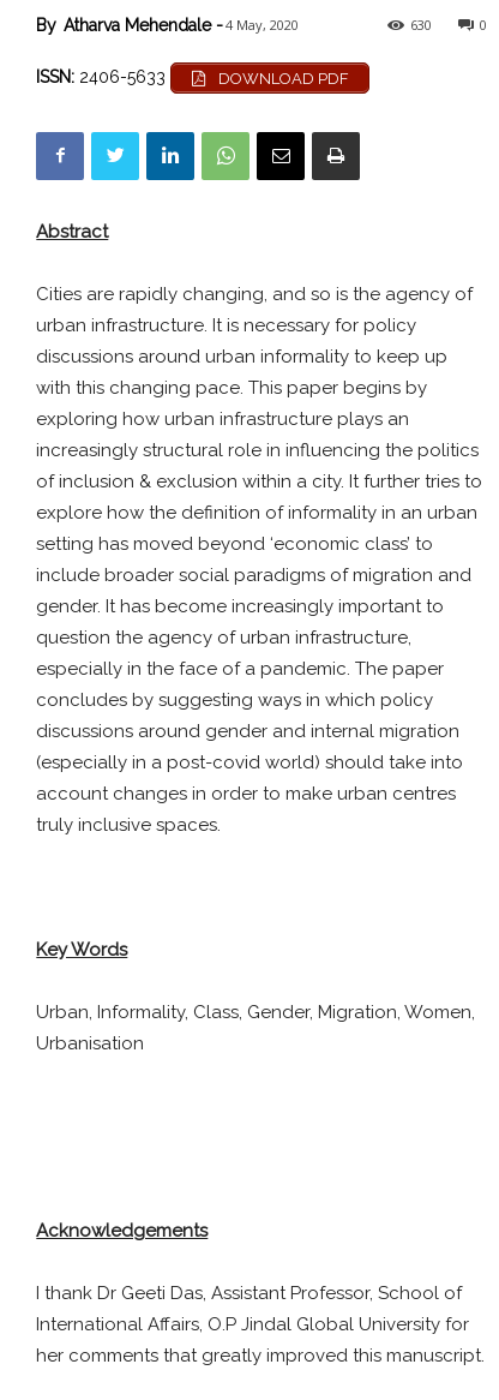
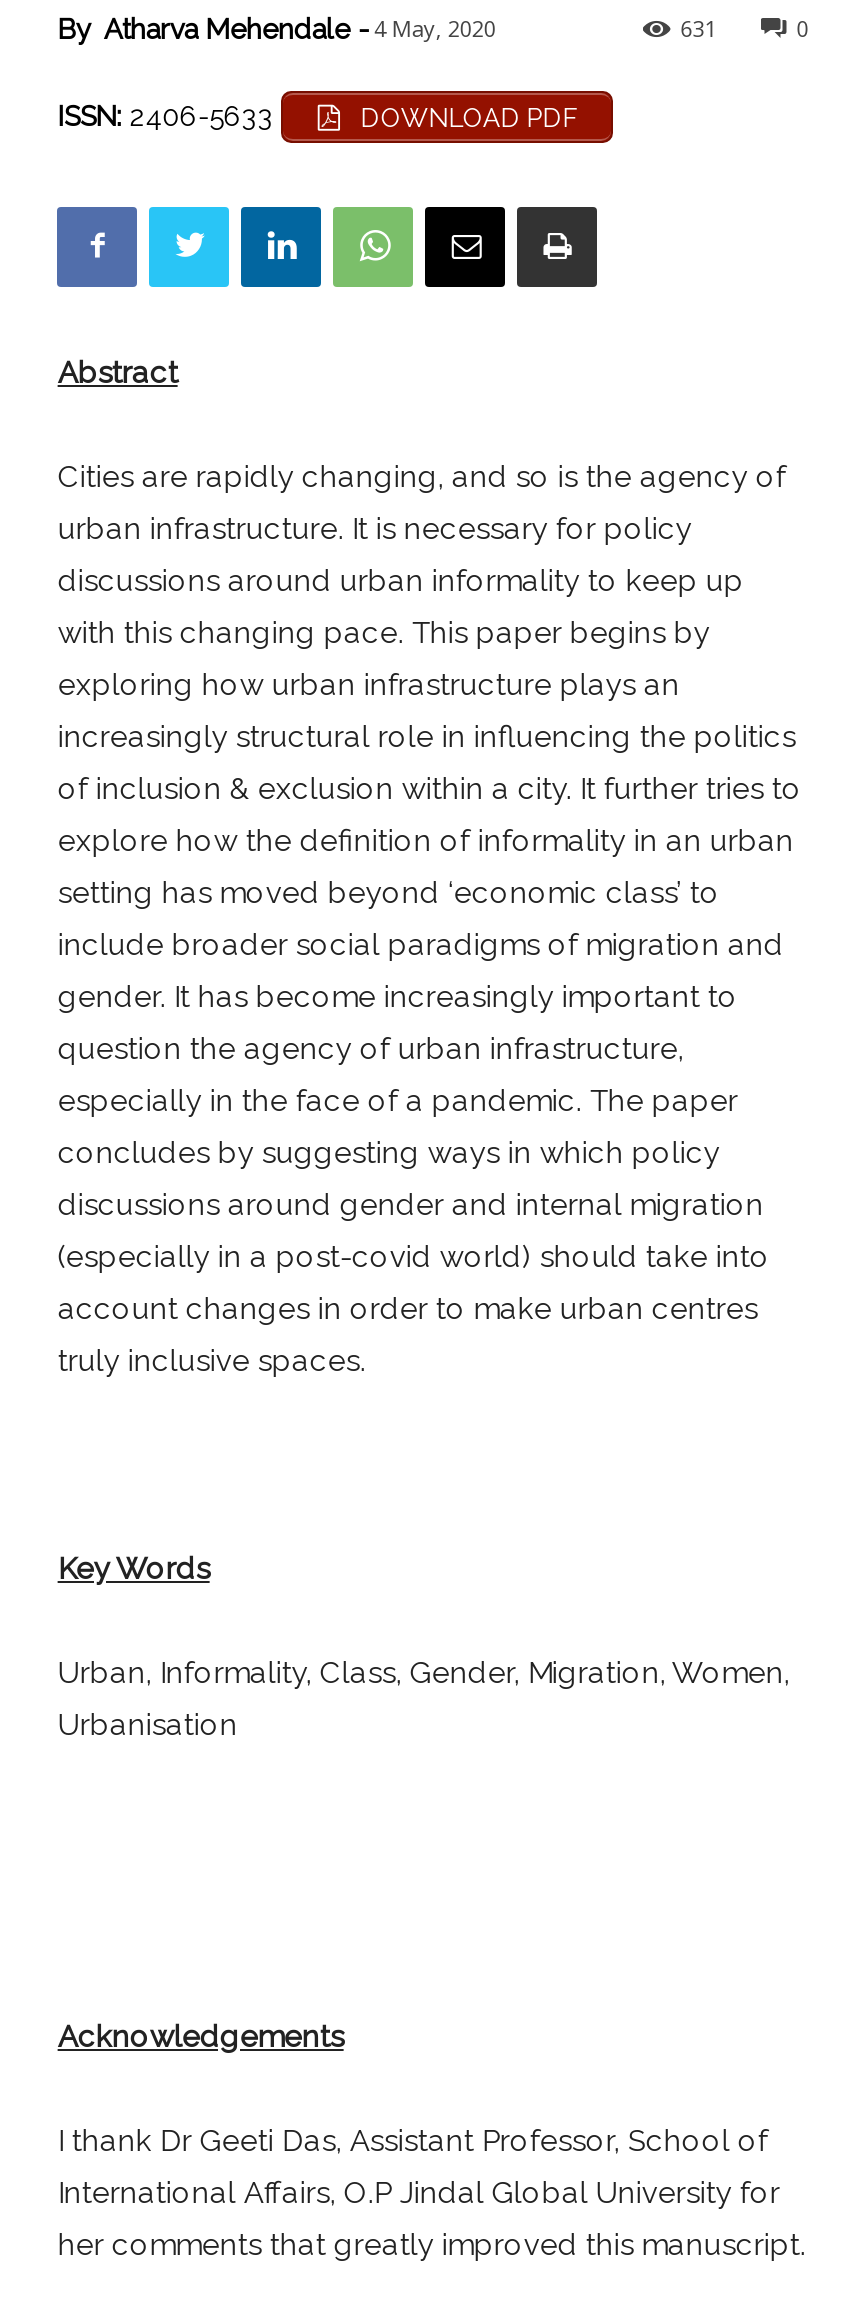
[410,16,431,34] 630 -> [680,14,716,44] 631

